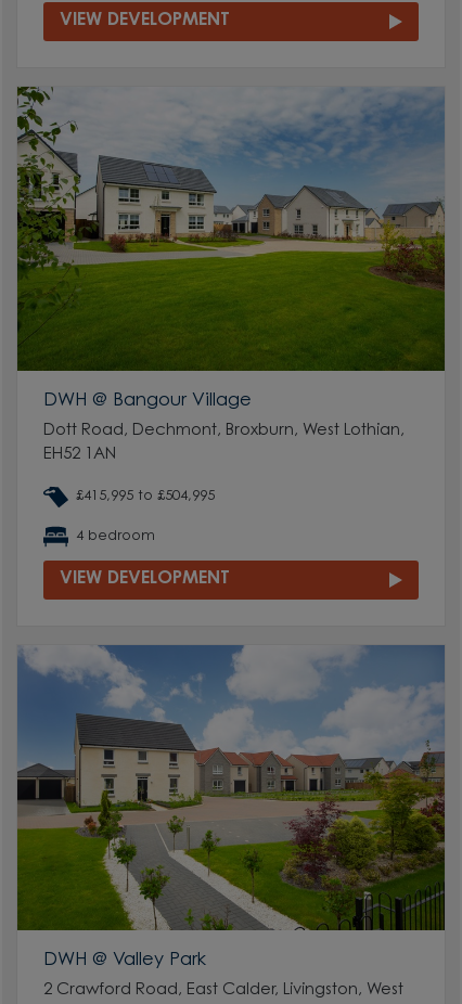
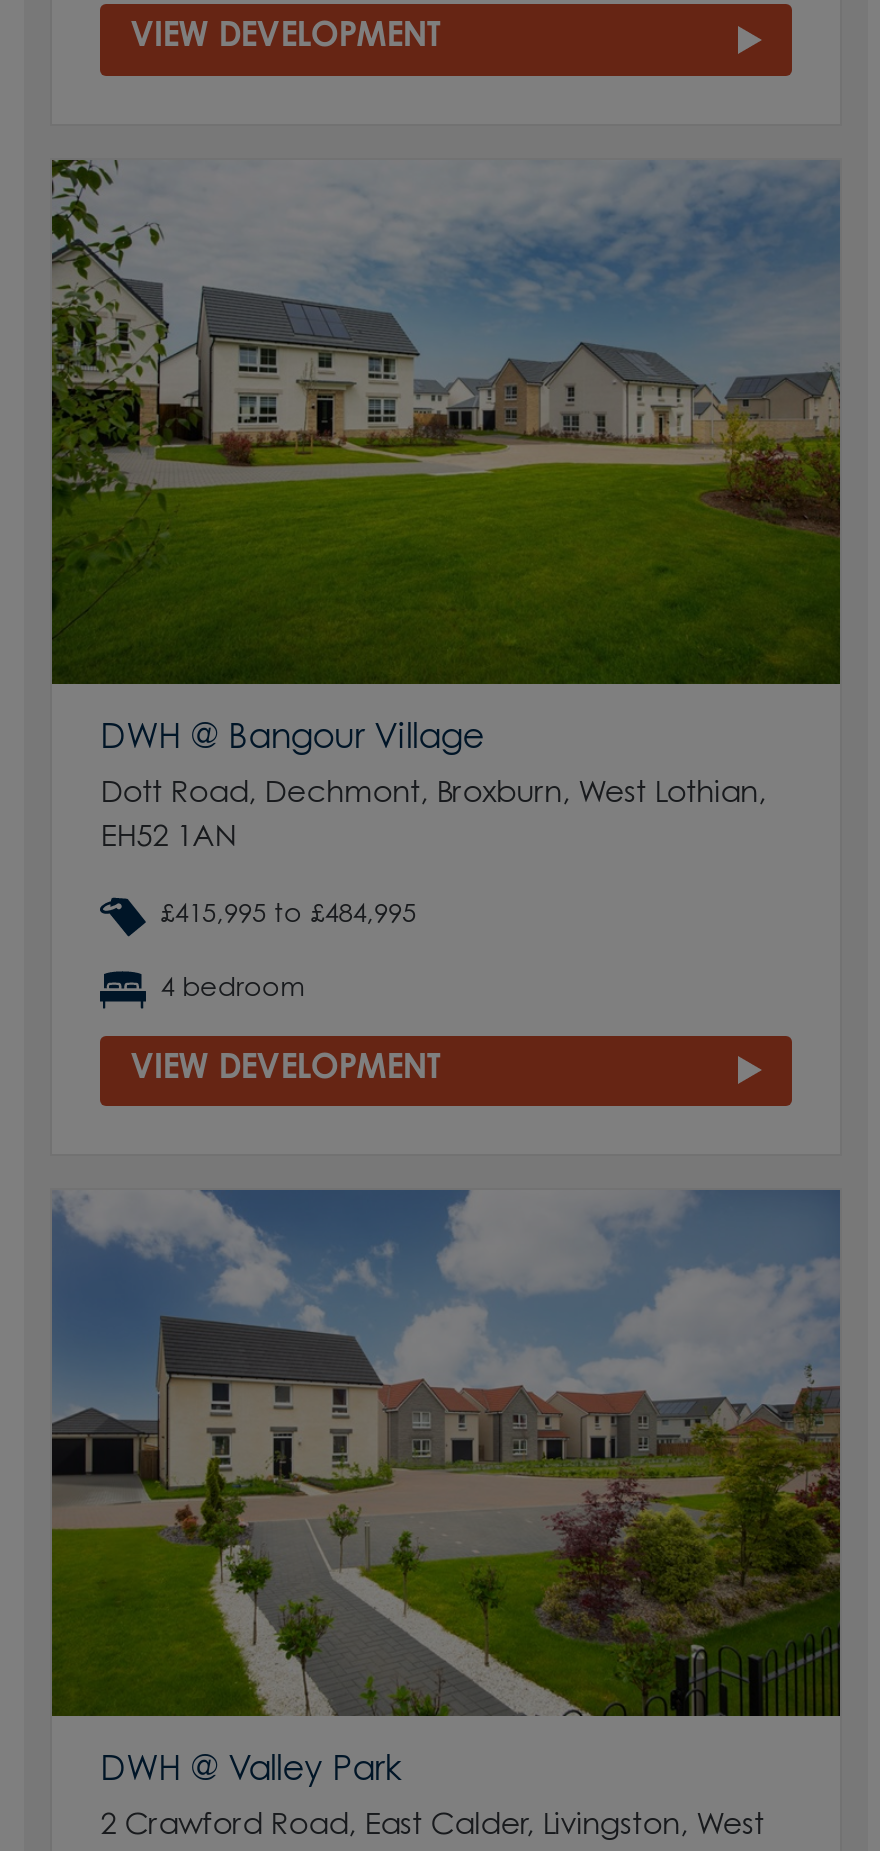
[76,489,215,504] £415,995 to £504,995 -> [160,903,416,929] £415,995 to £484,995

